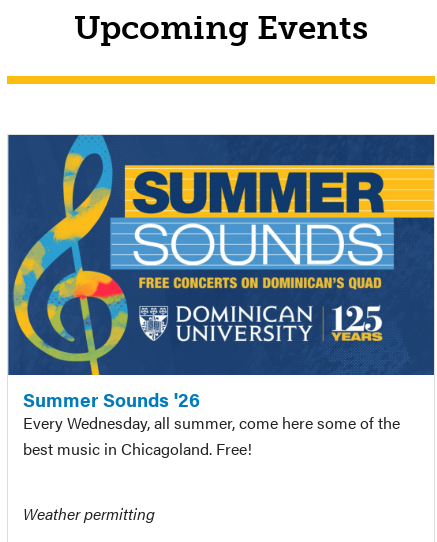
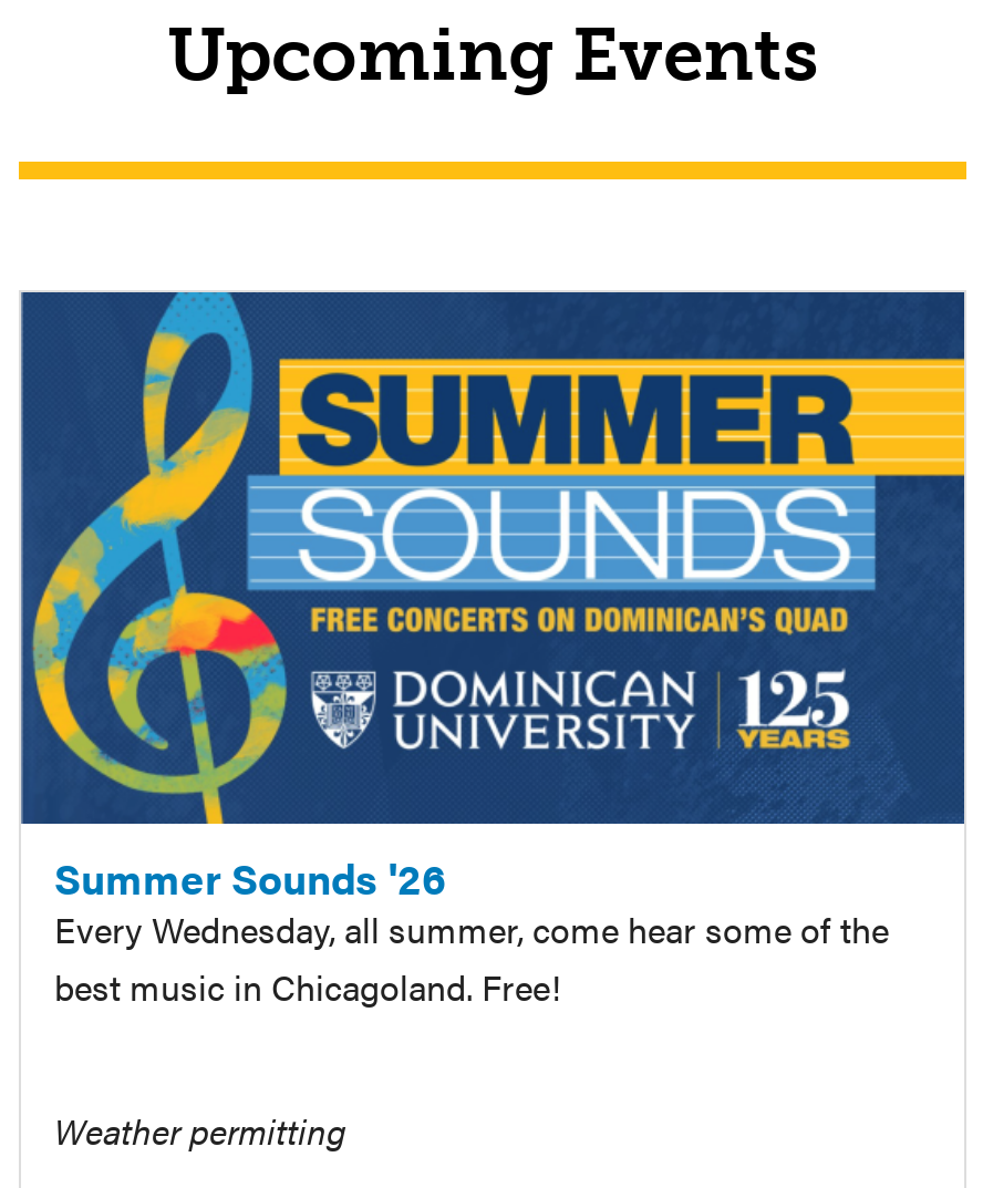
[23,411,400,434] Every Wednesday, all summer, come here some of the -> [54,904,889,955] Every Wednesday, all summer, come hear some of the

